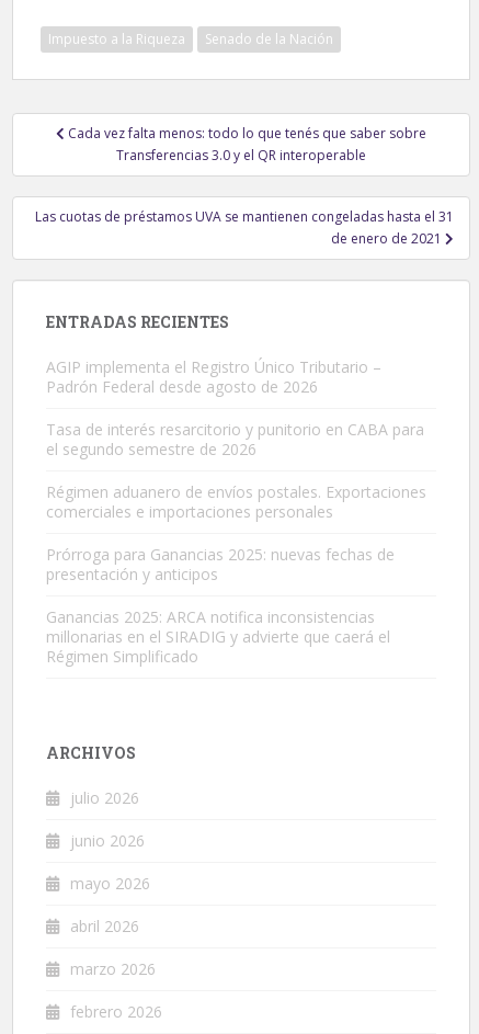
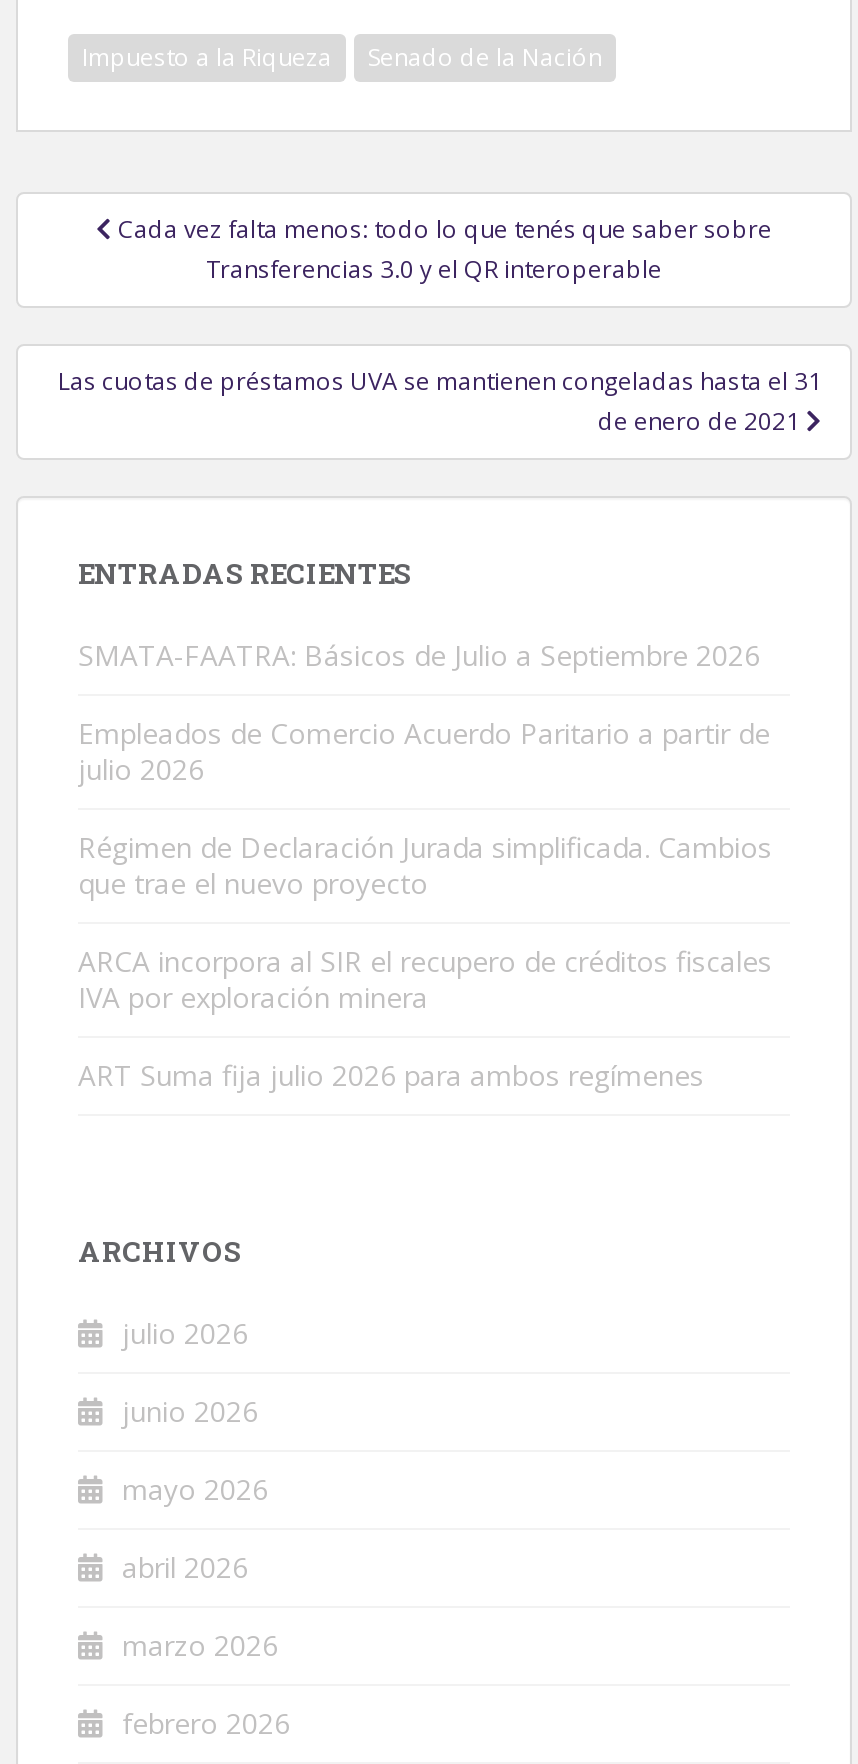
[46,356,381,396] AGIP implementa el Registro Único Tributario – | Padrón Federal desde agosto de 2026 -> [78,635,760,673] SMATA-FAATRA: Básicos de Julio a Septiembre 2026
[46,418,424,459] Tasa de interés resarcitorio y punitorio en CABA para | el segundo semestre de 2026 -> [78,713,770,787] Empleados de Comercio Acuerdo Paritario a partir de | julio 2026
[46,481,426,521] Régimen aduanero de envíos postales. Exportaciones | comerciales e importaciones personales -> [78,827,772,901] Régimen de Declaración Jurada simplificada. Cambios | que trae el nuevo proyecto
[46,543,395,584] Prórroga para Ganancias 2025: nuevas fechas de | presentación y anticipos -> [78,941,772,1015] ARCA incorpora al SIR el recupero de créditos fiscales | IVA por exploración minera
[46,606,390,666] Ganancias 2025: ARCA notifica inconsistencias | millonarias en el SIRADIG y advierte que caerá el | Régimen Simplificado -> [78,1055,704,1093] ART Suma fija julio 2026 para ambos regímenes

